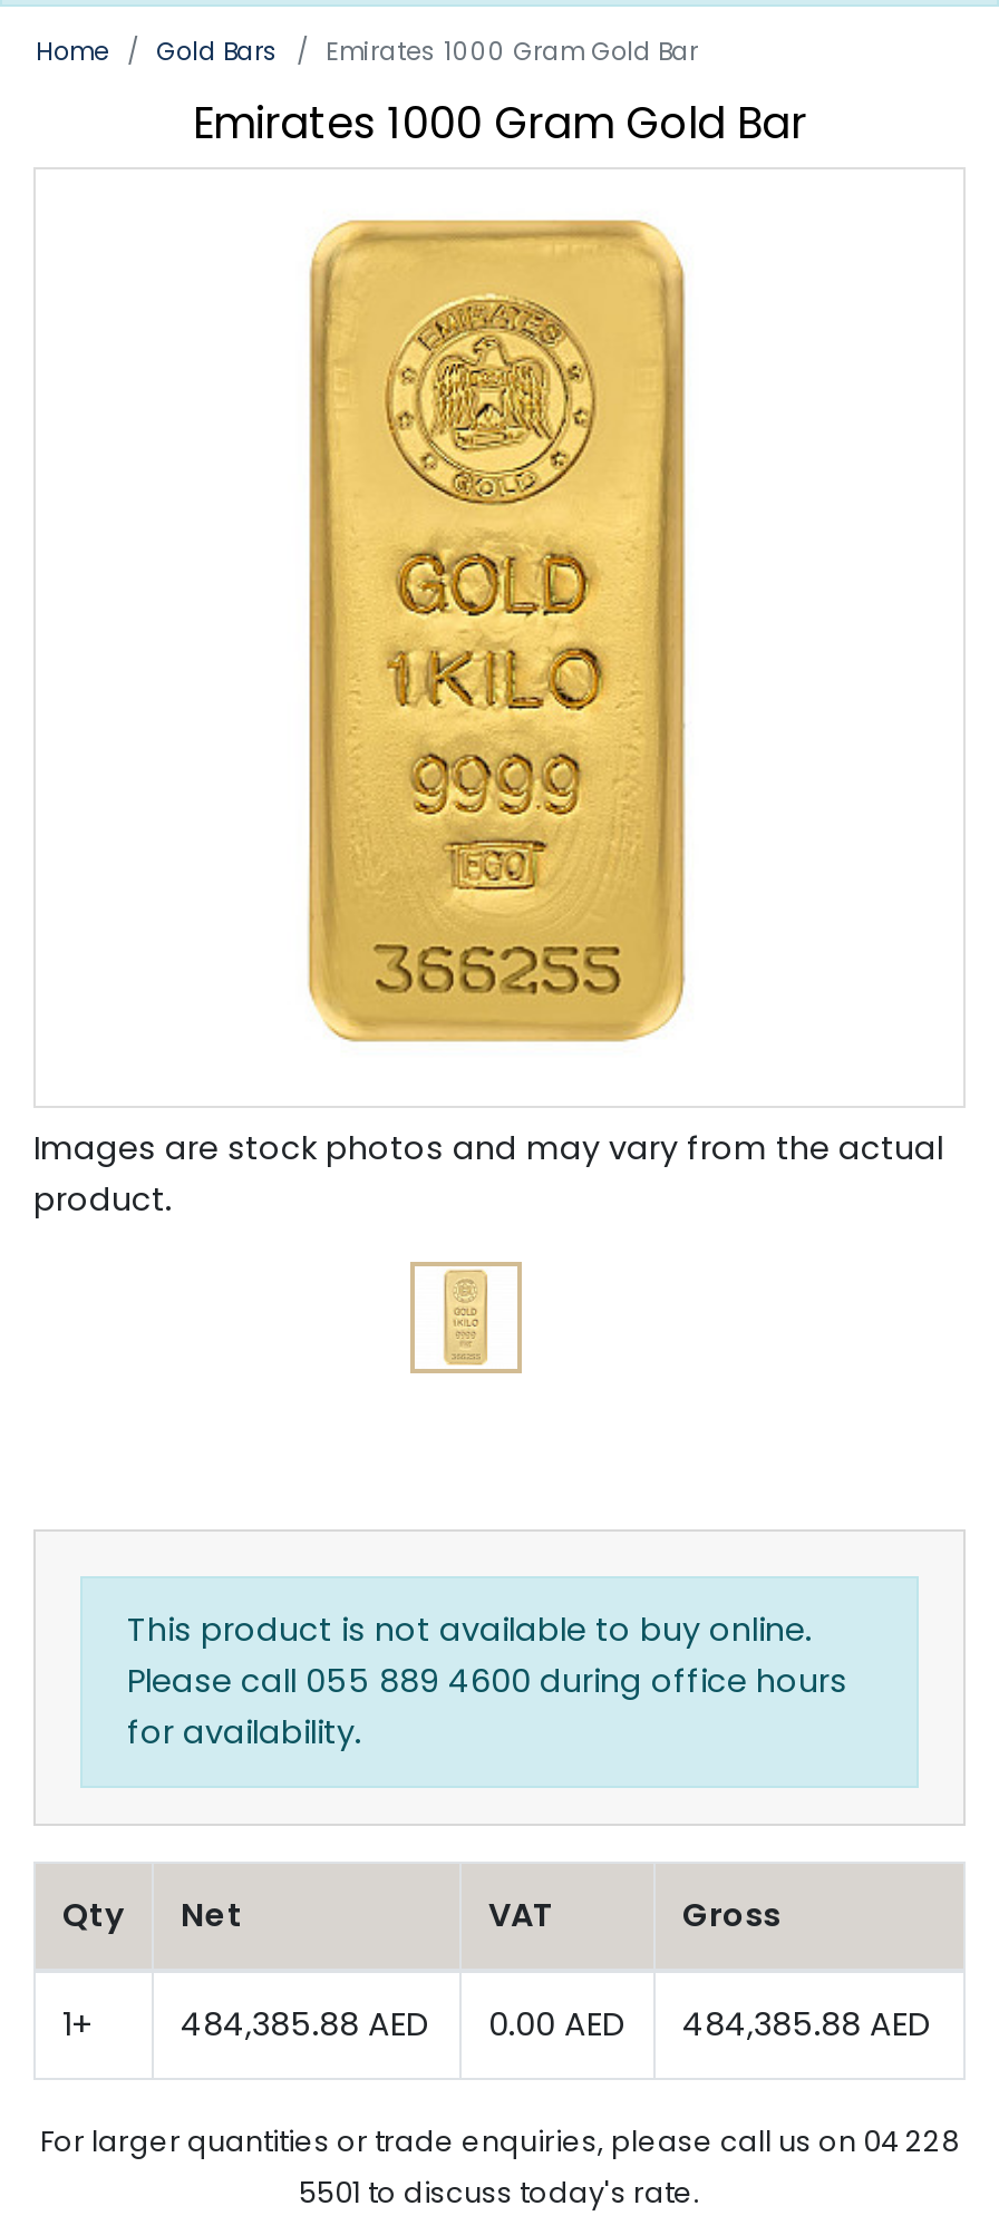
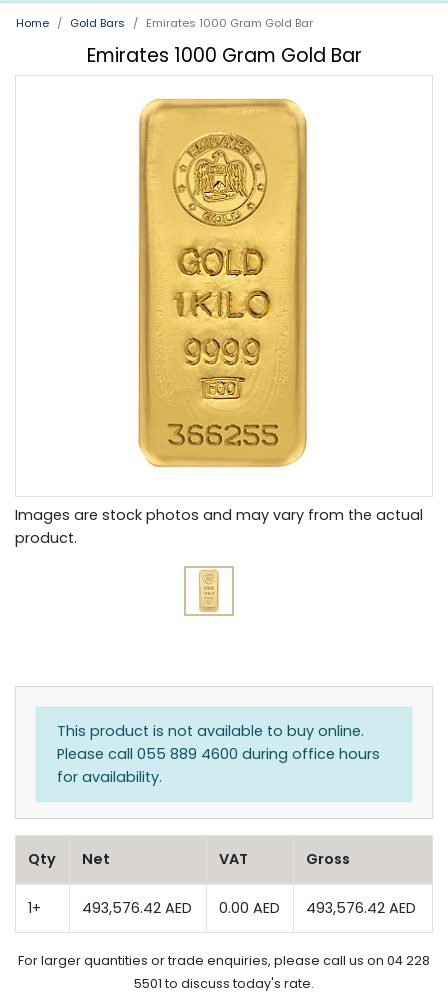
[181,2002,428,2047] 484,385.88 AED -> [82,898,192,918] 493,576.42 AED
[682,2002,930,2047] 484,385.88 AED -> [306,898,416,918] 493,576.42 AED

